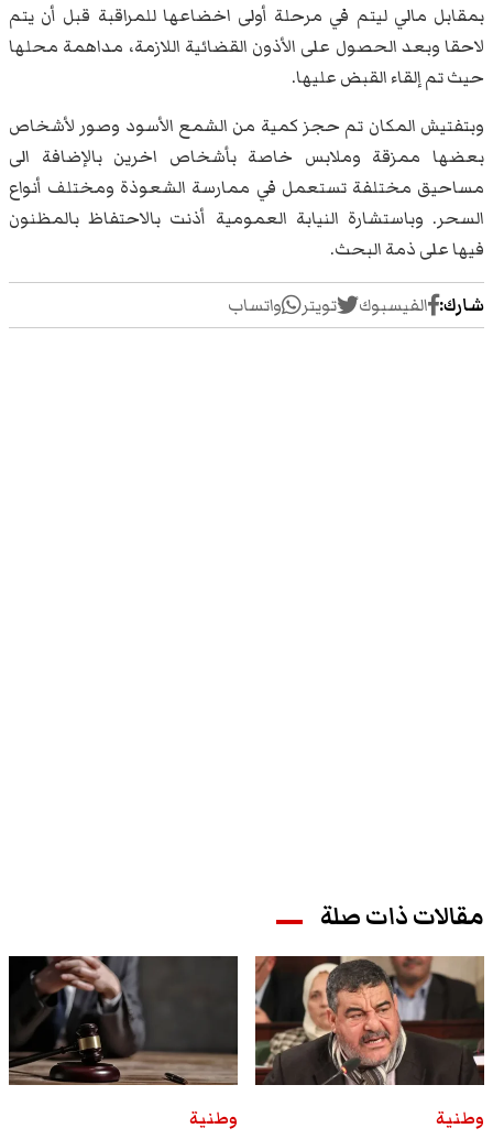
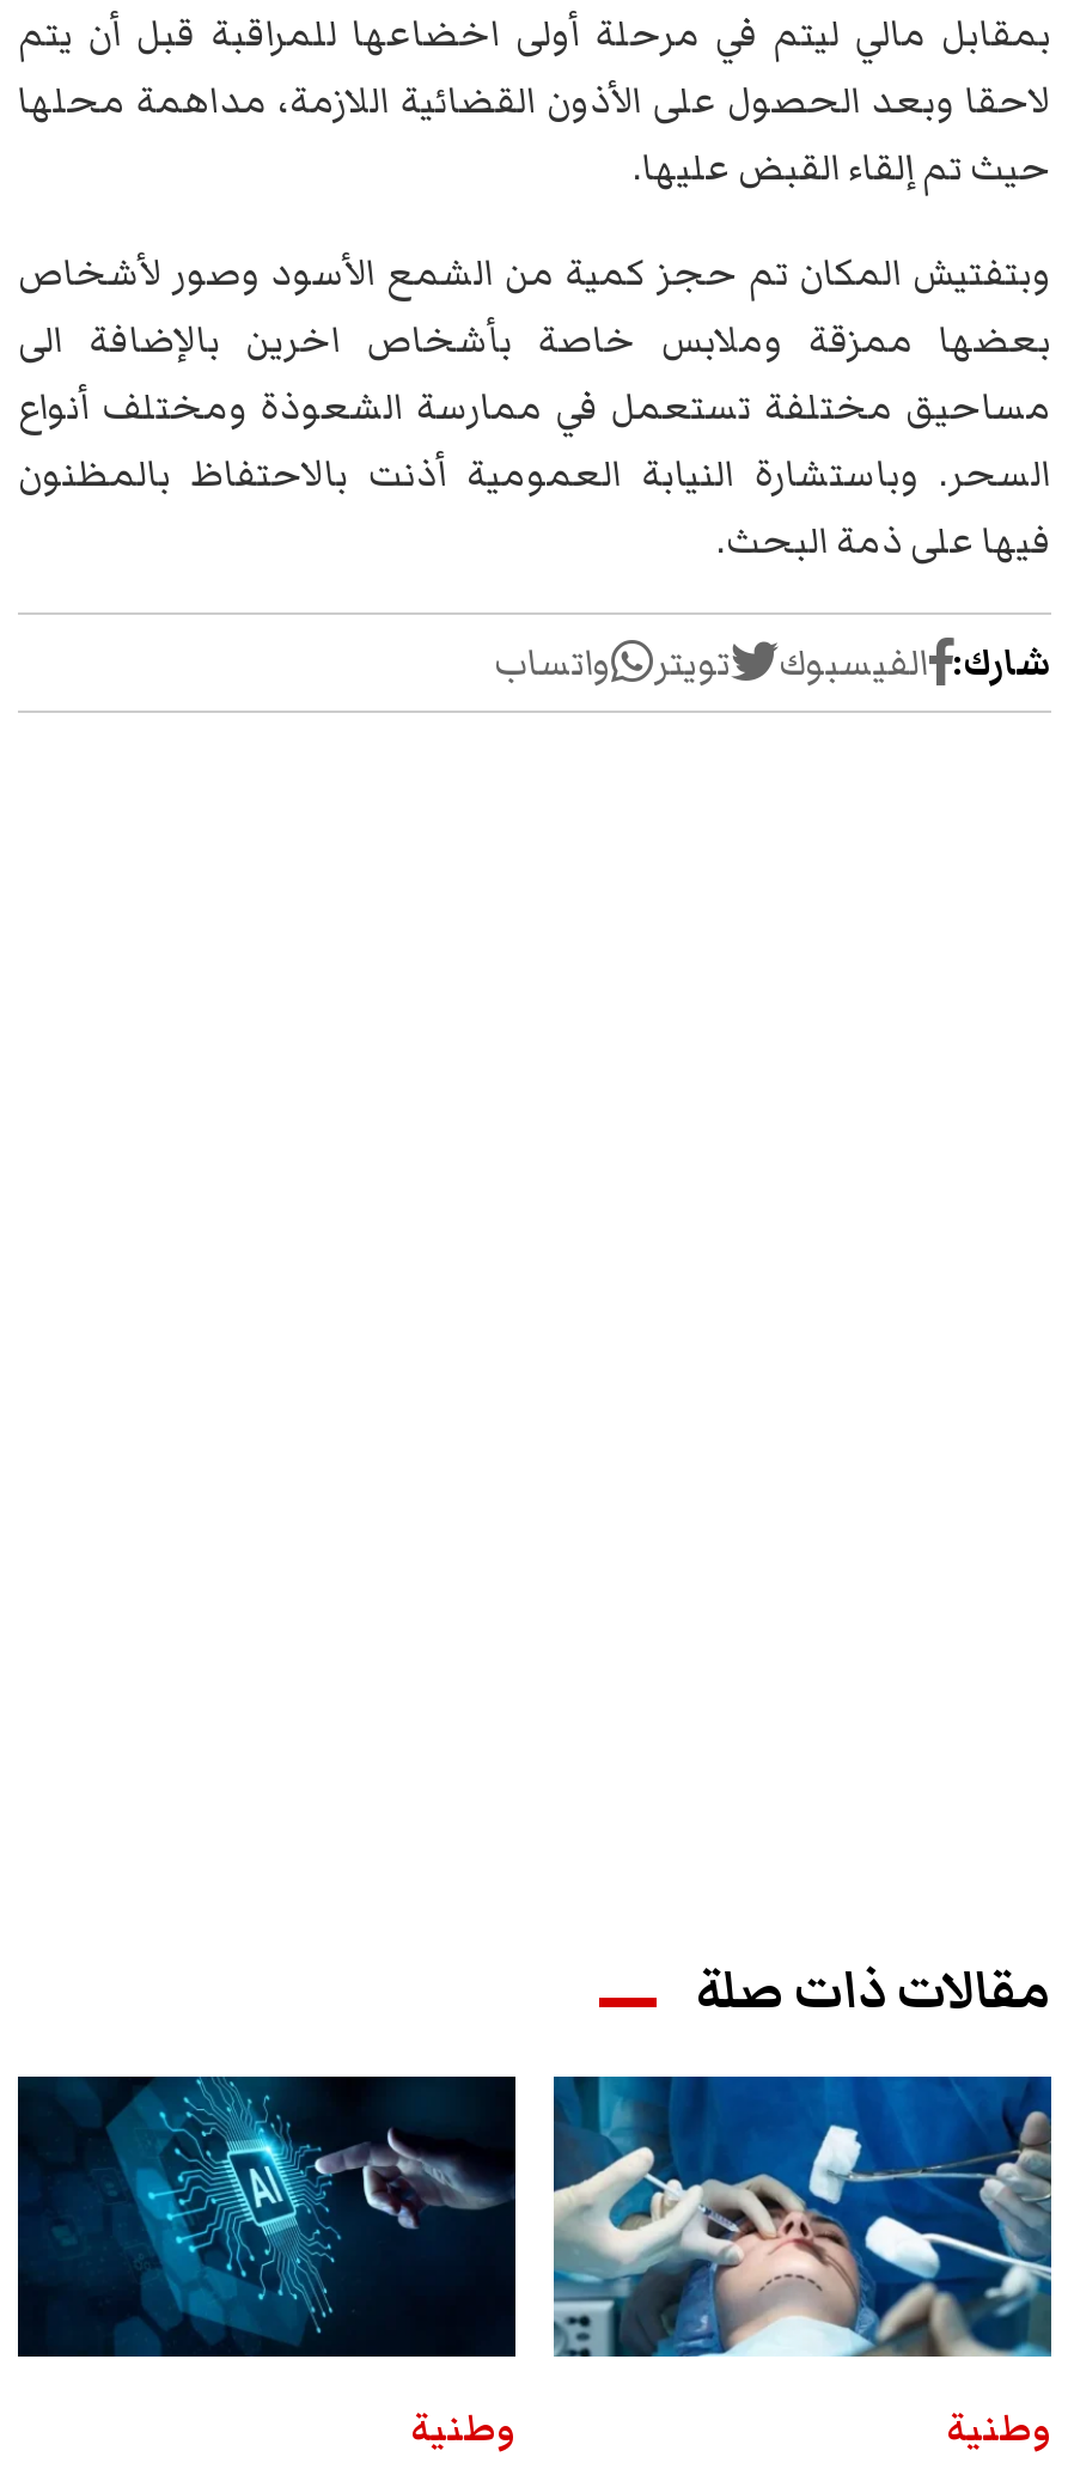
[8,955,239,1086] [image] -> [16,2074,518,2359] [image]
[254,955,485,1086] [image] -> [551,2074,1054,2359] [image]

